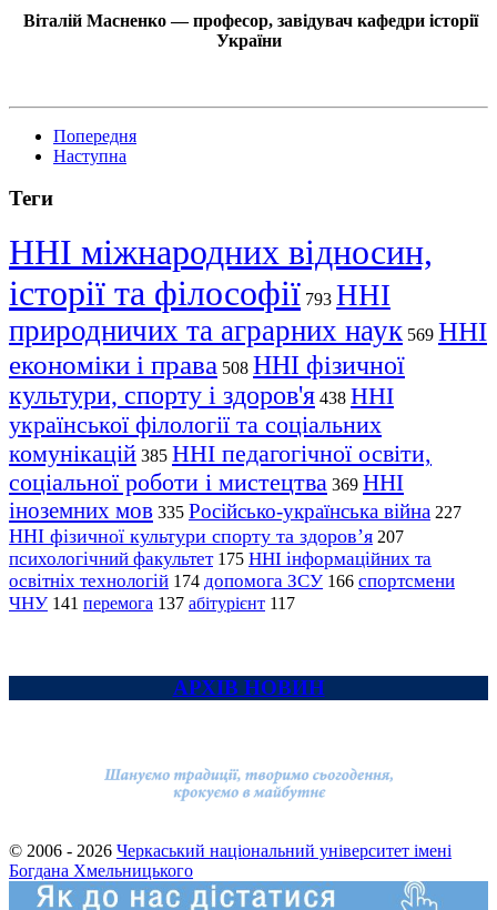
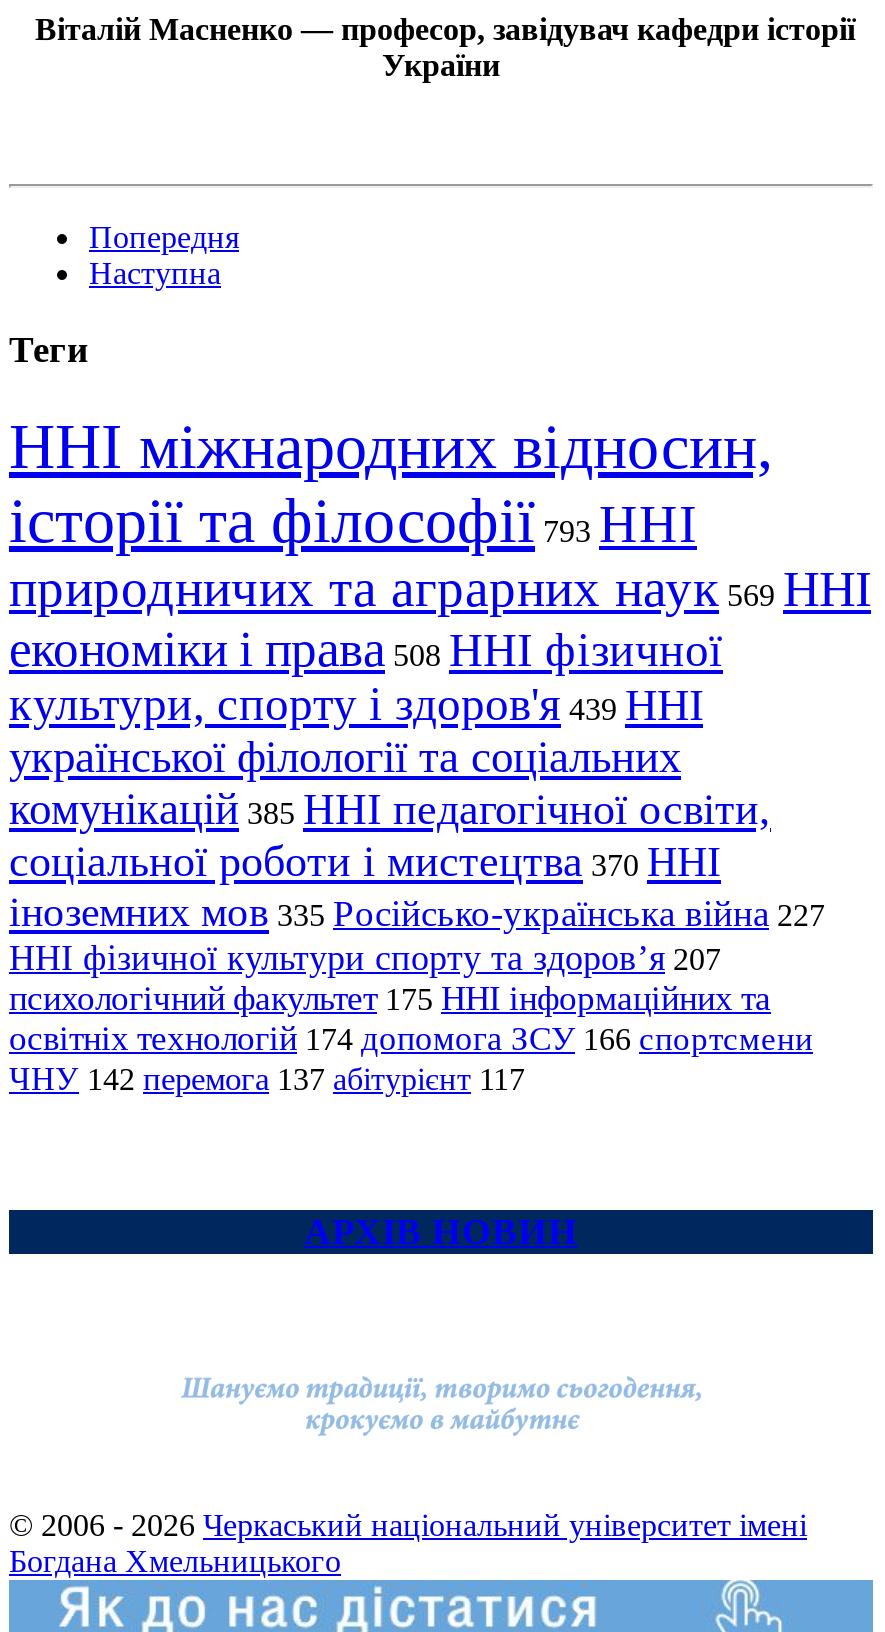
[9,381,394,410] культури, спорту і здоров'я 438 ННІ -> [9,678,703,730] культури, спорту і здоров'я 439 ННІ
[9,468,404,496] соціальної роботи і мистецтва 369 ННІ -> [9,836,721,886] соціальної роботи і мистецтва 370 ННІ
[9,593,295,614] ЧНУ 141 перемога 137 абітурієнт 117 -> [9,1060,525,1098] ЧНУ 142 перемога 137 абітурієнт 117

